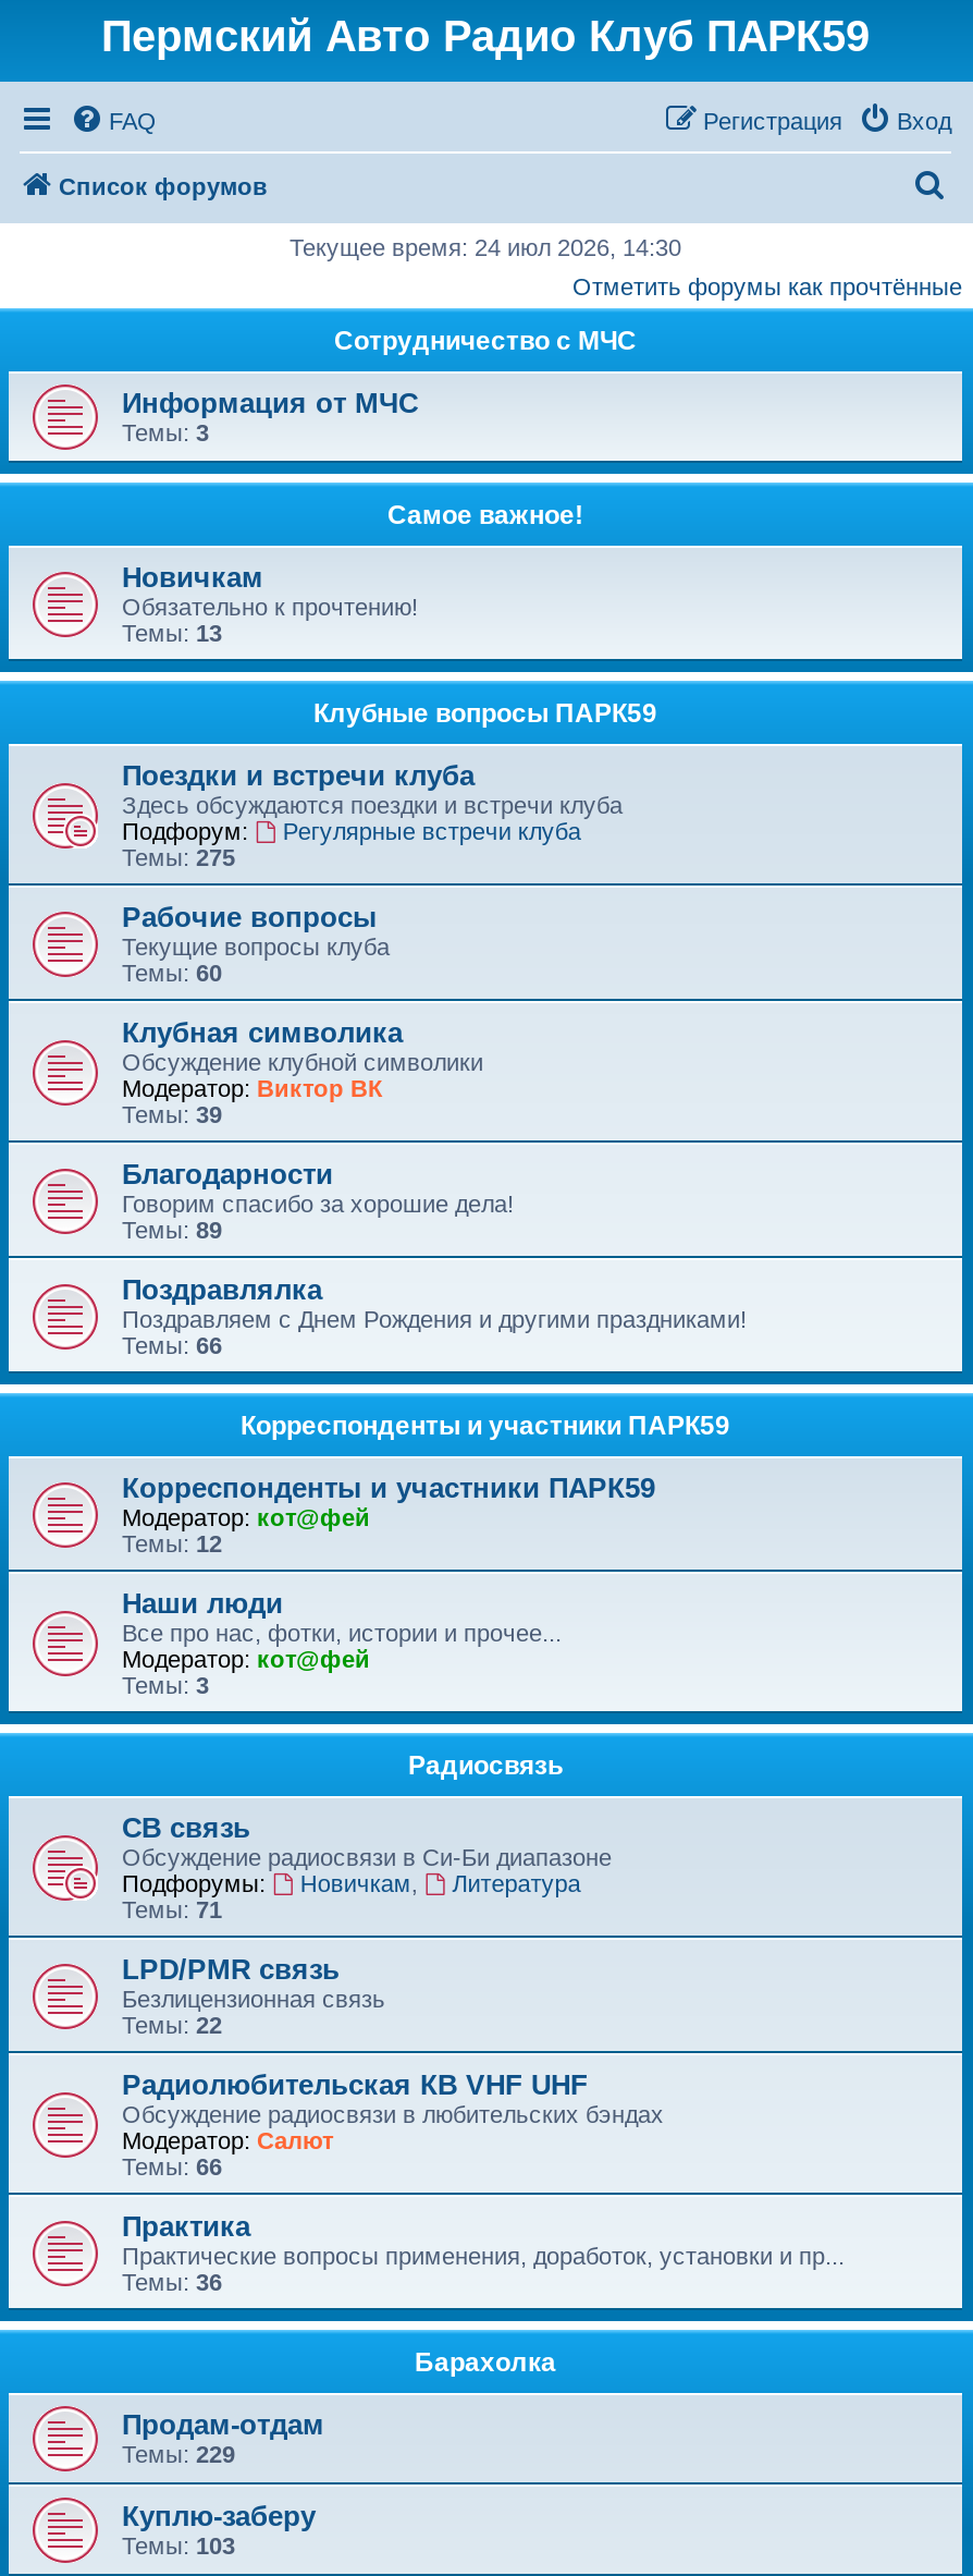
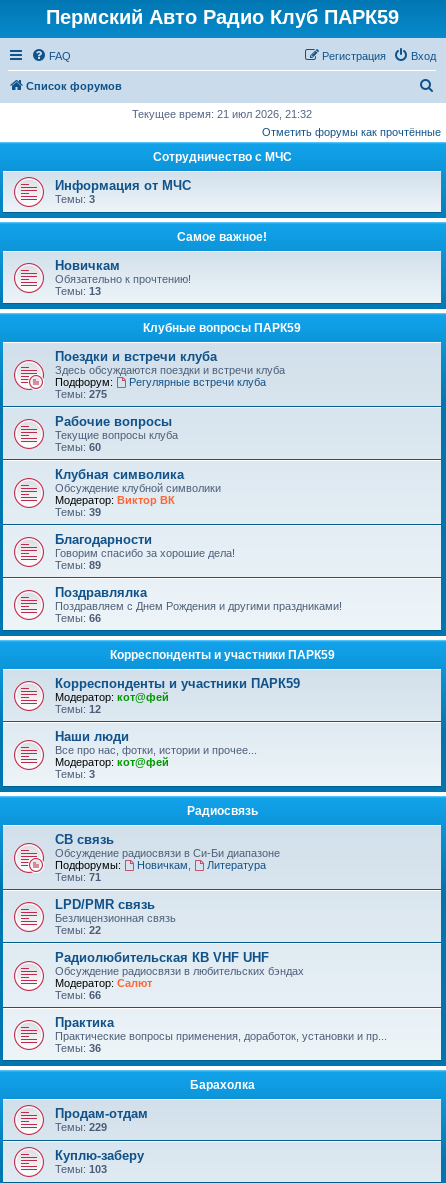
[290,234,681,260] Текущее время: 24 июл 2026, 14:30 -> [132,108,312,120] Текущее время: 21 июл 2026, 21:32

